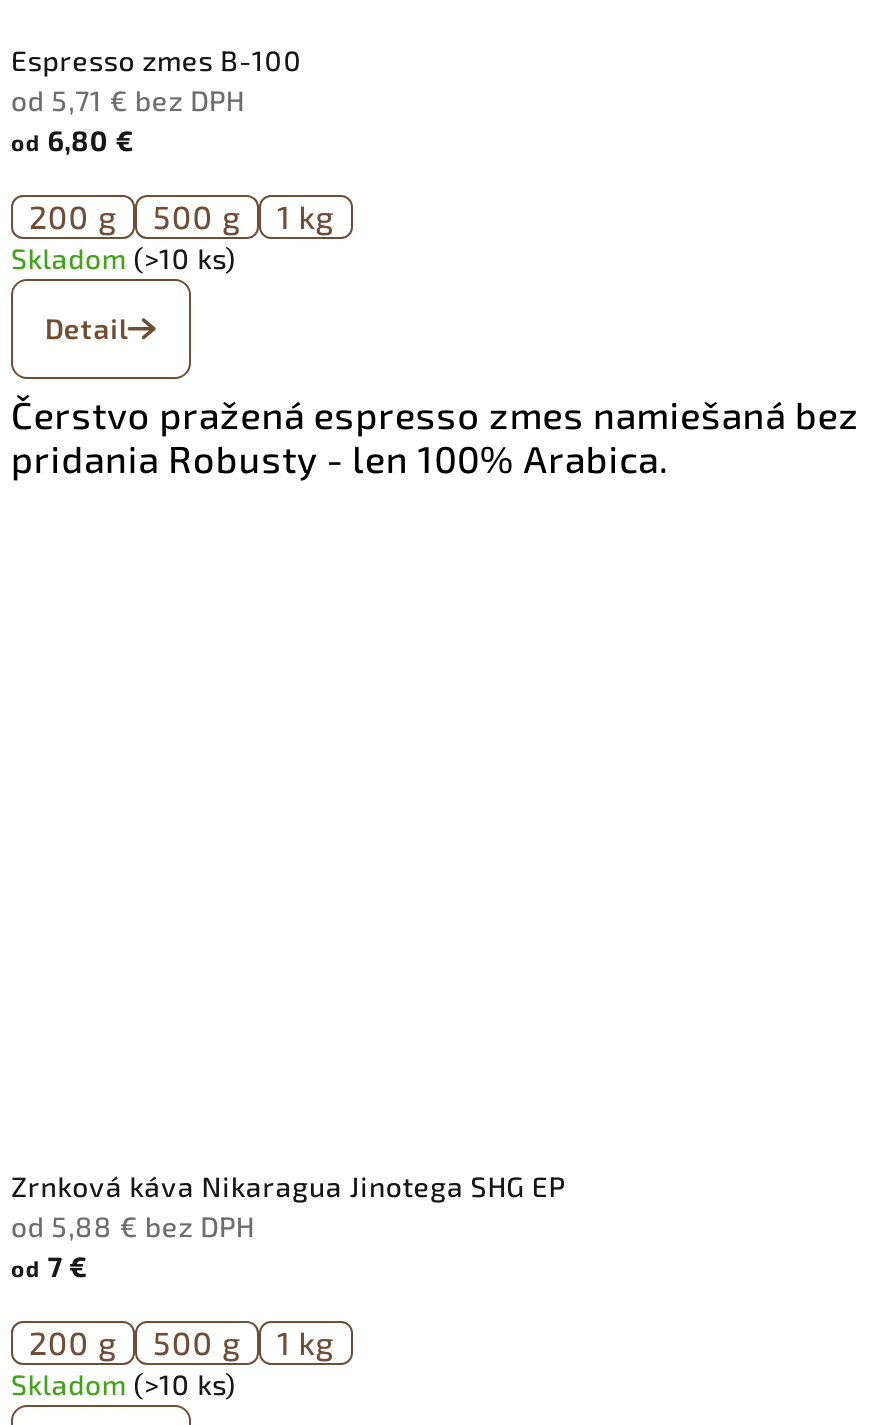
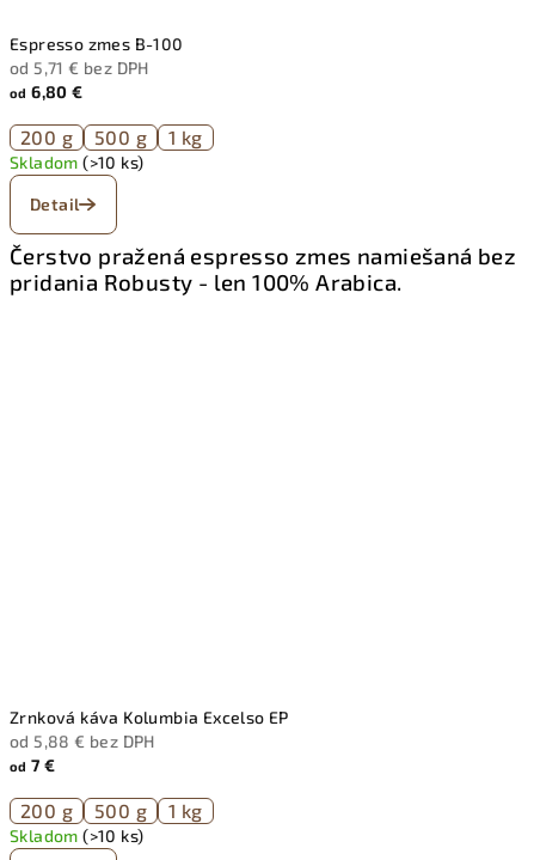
[11,1169,565,1203] Zrnková káva Nikaragua Jinotega SHG EP -> [10,707,289,727] Zrnková káva Kolumbia Excelso EP

